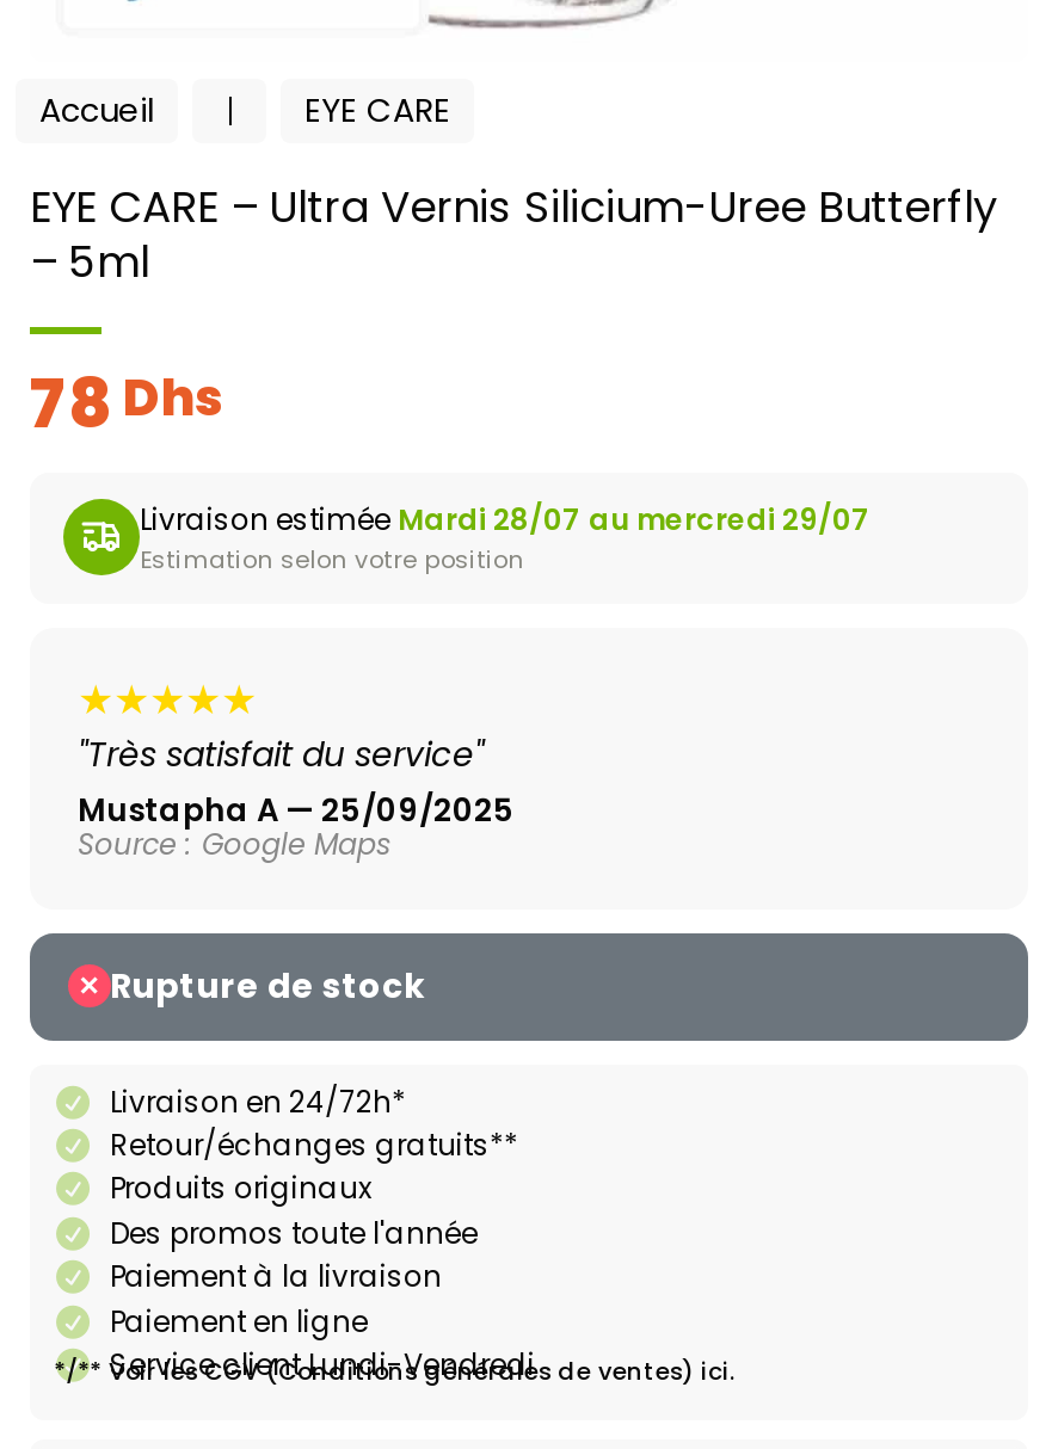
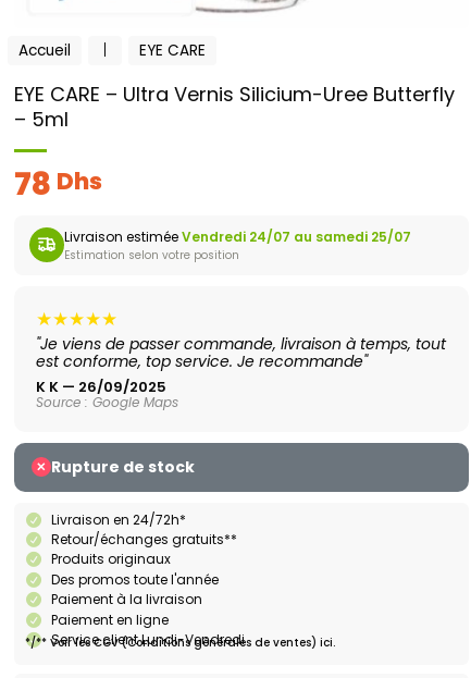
[140,498,870,539] Livraison estimée Mardi 28/07 au mercredi 29/07 -> [64,227,411,246] Livraison estimée Vendredi 24/07 au samedi 25/07
[78,730,515,832] "Très satisfait du service" | Mustapha A — 25/09/2025 -> [36,333,446,397] "Je viens de passer commande, livraison à temps, tout | est conforme, top service. Je recommande" | K K — 26/09/2025

